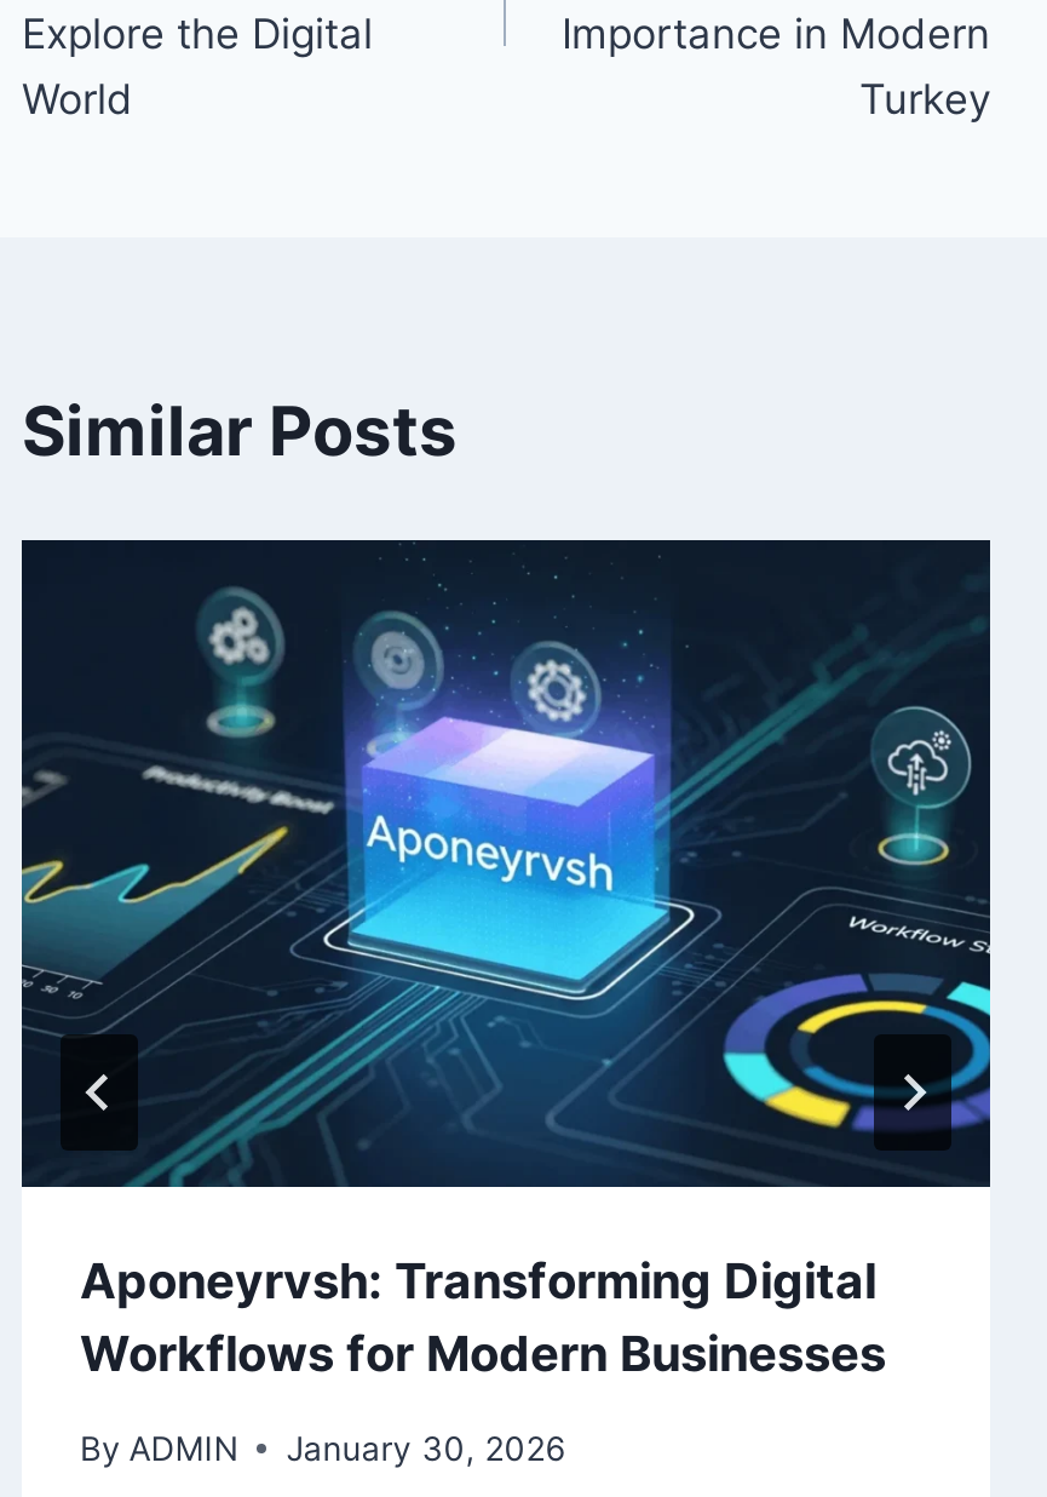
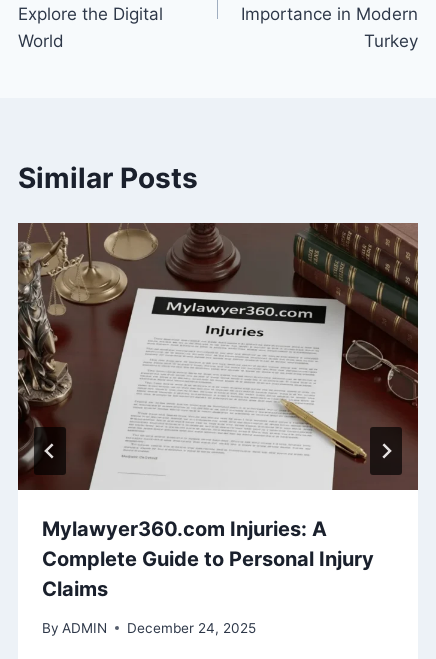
[19,538,993,1383] [image] | Aponeyrvsh: Transforming Digital | Workflows for Modern Businesses -> [17,222,419,601] [image] | Mylawyer360.com Injuries: A | Complete Guide to Personal Injury | Claims
[80,1428,565,1467] By ADMIN January 30, 2026 -> [42,619,256,635] By ADMIN December 24, 2025

